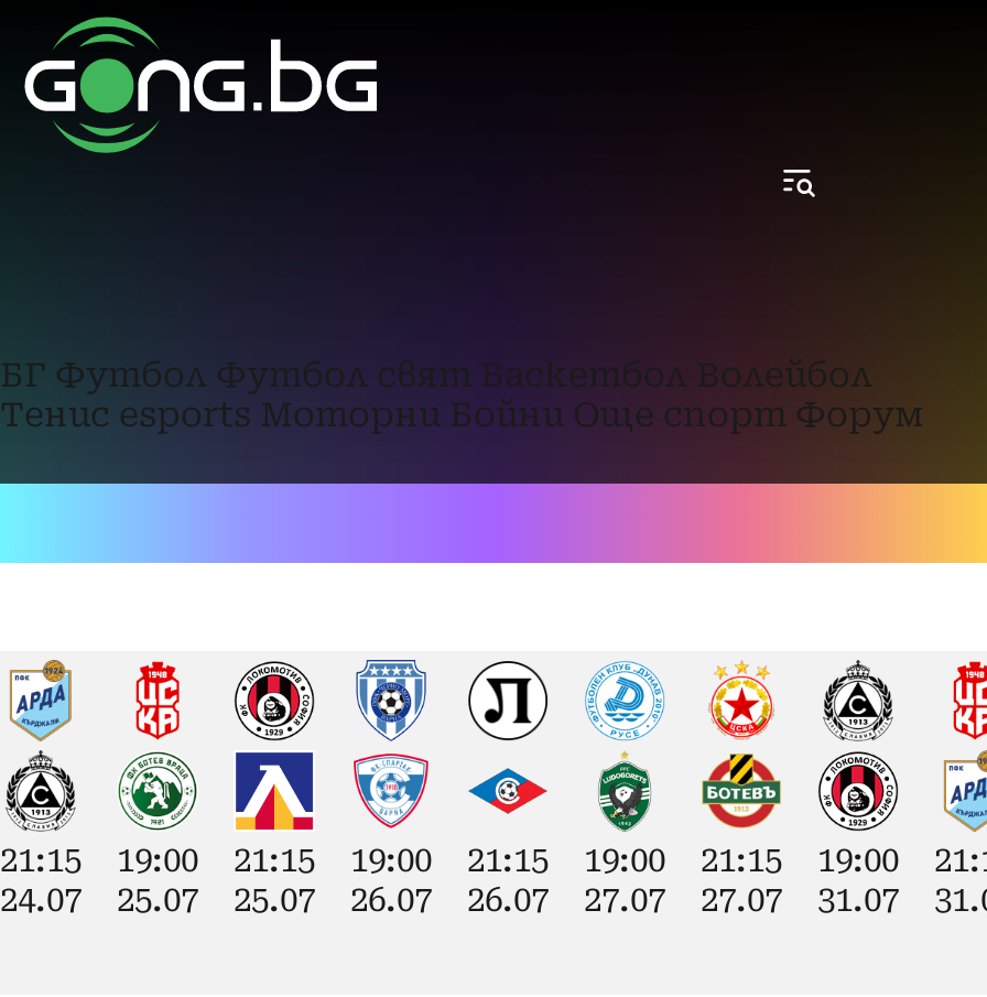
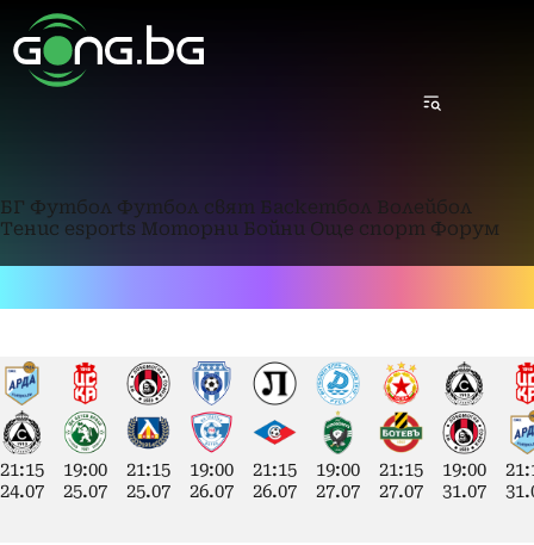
[234,750,315,832] [image] -> [128,411,169,453] [image]

